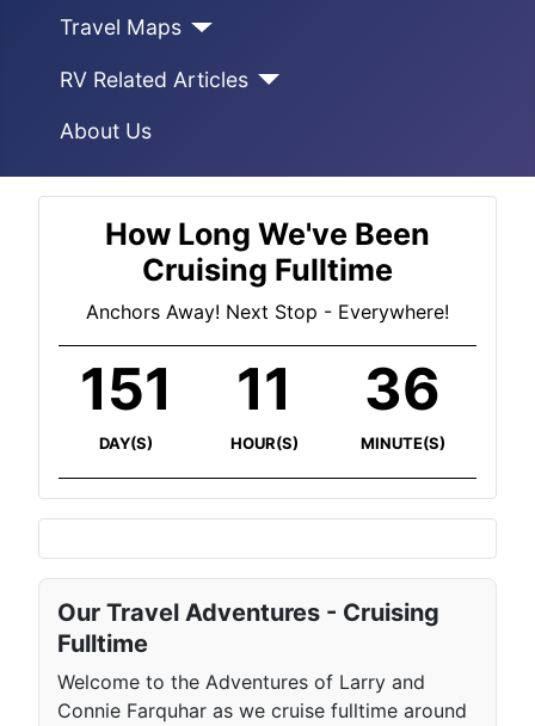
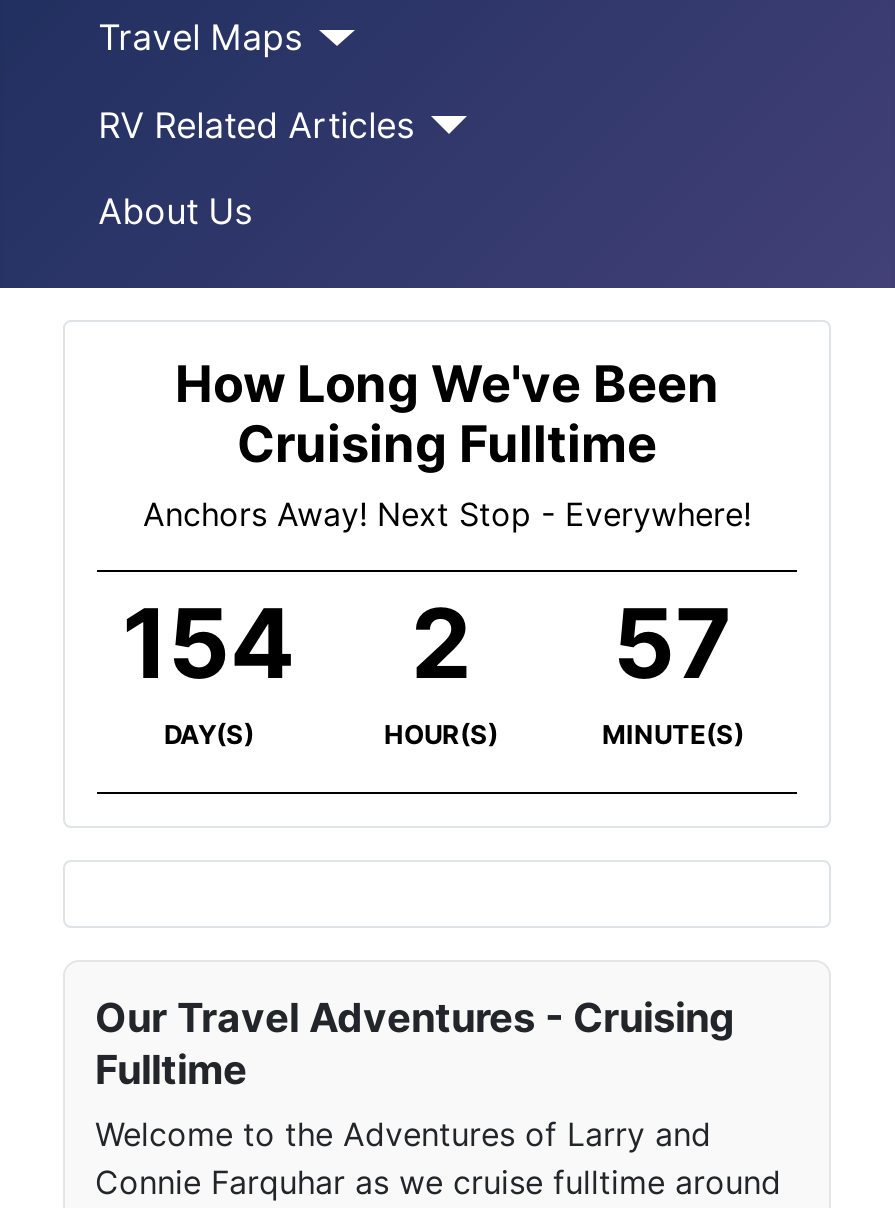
[79,353,171,424] 151 -> [122,584,296,702] 154
[236,353,291,424] 11 -> [411,584,471,702] 2
[364,353,441,424] 36 -> [613,584,733,702] 57

